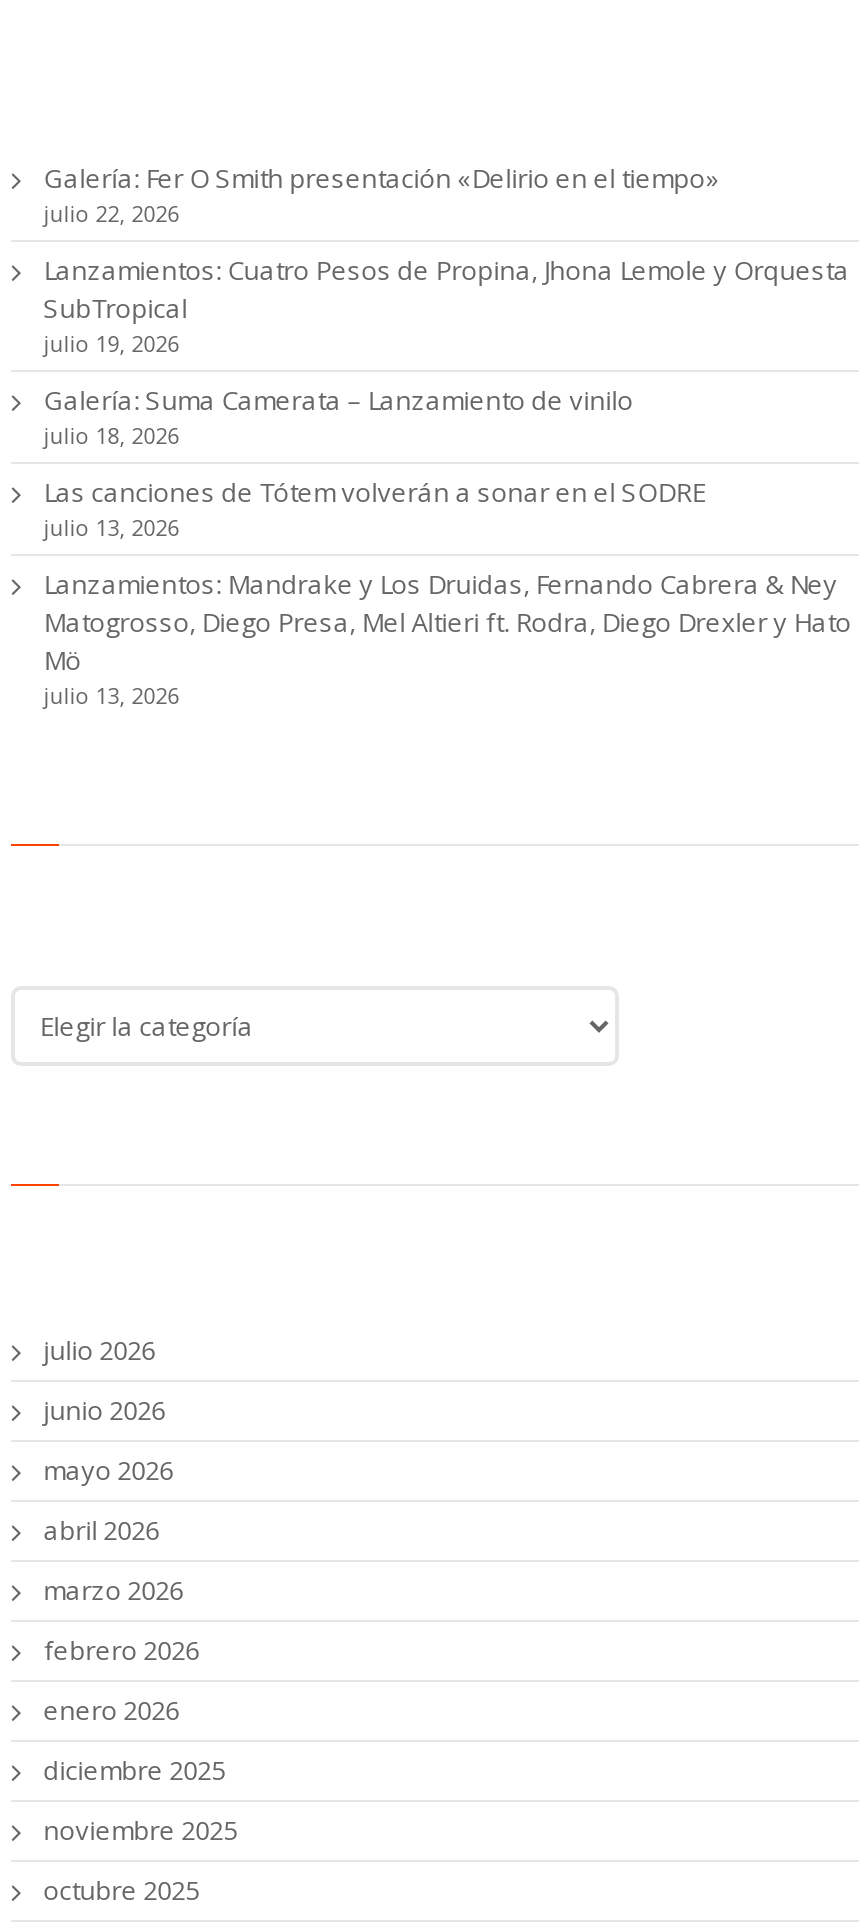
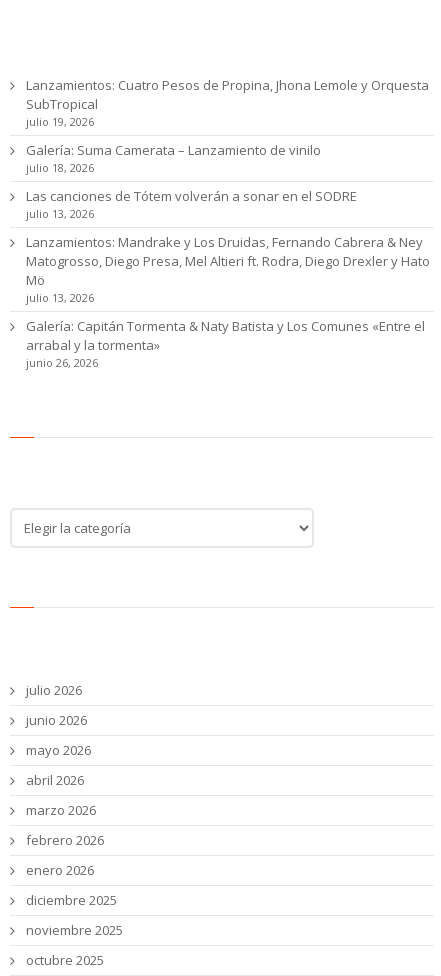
[43,160,717,228] Galería: Fer O Smith presentación «Delirio en el tiempo» | julio 22, 2026 -> none
moved [43,252,851,710] -> [26,76,430,305]: Lanzamientos: Cuatro Pesos de Propina, Jhona Lemole y Orquesta | SubTropical | julio 19, 2026 | ... | Mö | julio 13, 2026
none -> [26,317,425,370] Galería: Capitán Tormenta & Naty Batista y Los Comunes «Entre el | arrabal y la tormenta» | junio 26, 2026

